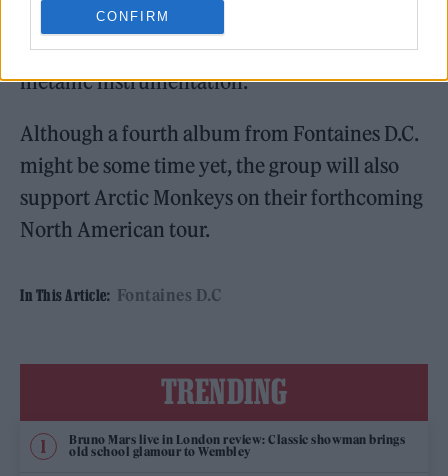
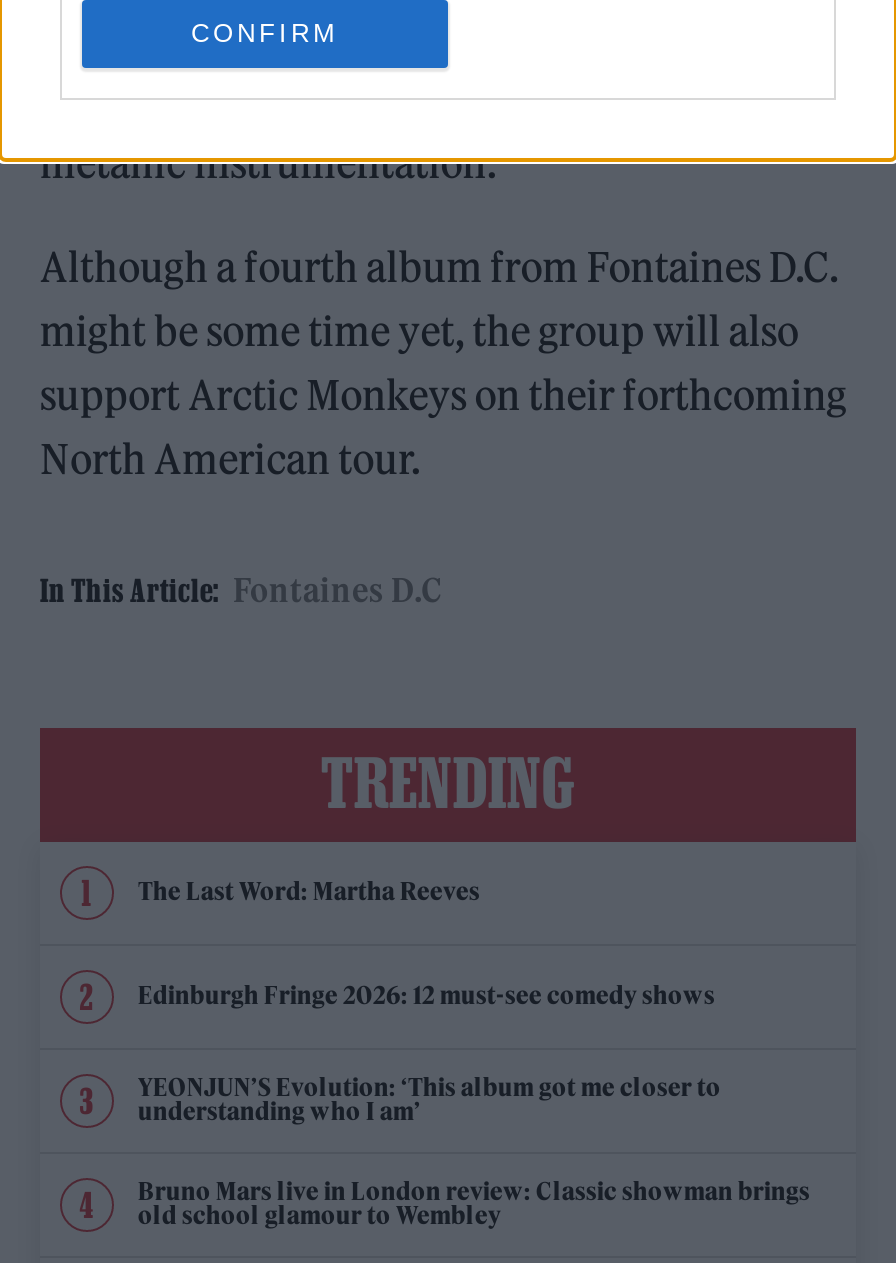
none -> [138,876,721,1126] The Last Word: Martha Reeves | Edinburgh Fringe 2026: 12 must-see comedy shows | YEONJUN’S Evolution: ‘This album got me closer to | understanding who I am’

